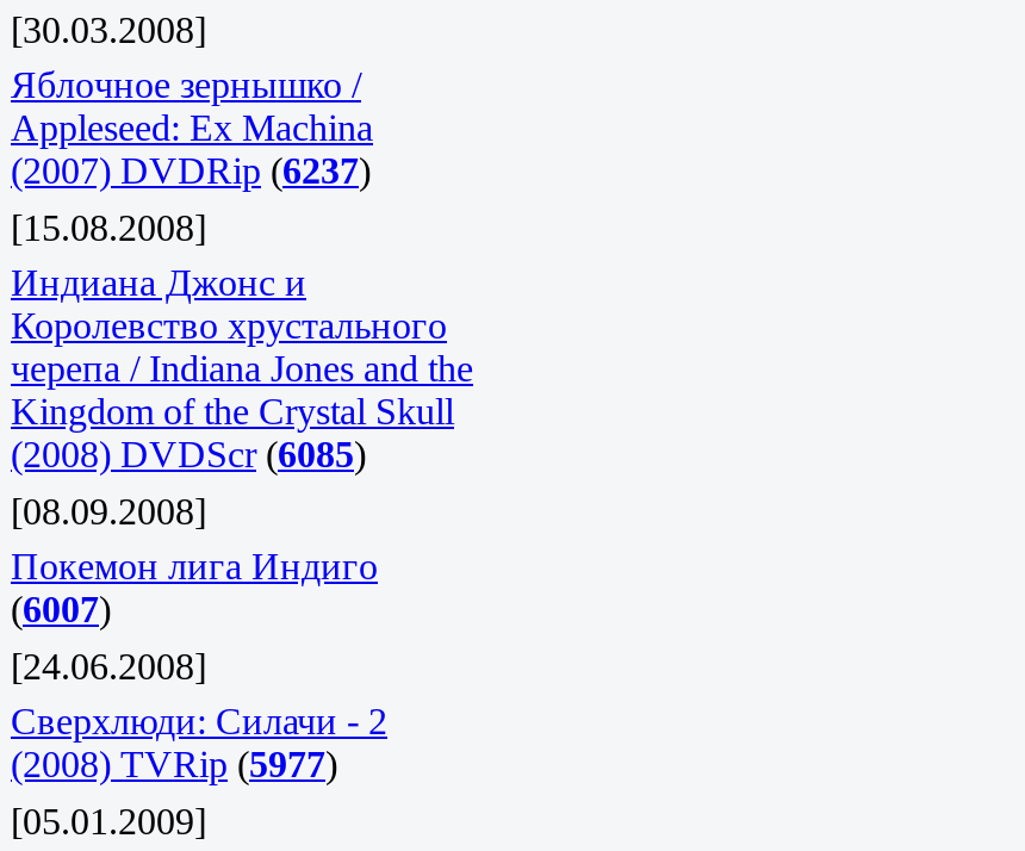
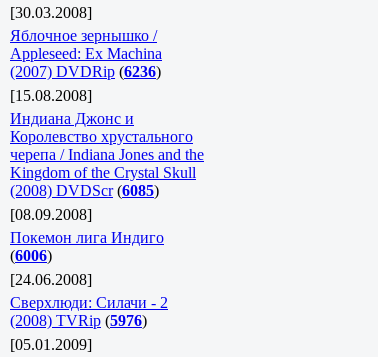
[11,150,371,191] (2007) DVDRip (6237) -> [10,63,161,80] (2007) DVDRip (6236)
[11,589,111,629] (6007) -> [10,247,52,264] (6006)
[11,744,337,784] (2008) TVRip (5977) -> [10,312,147,329] (2008) TVRip (5976)

